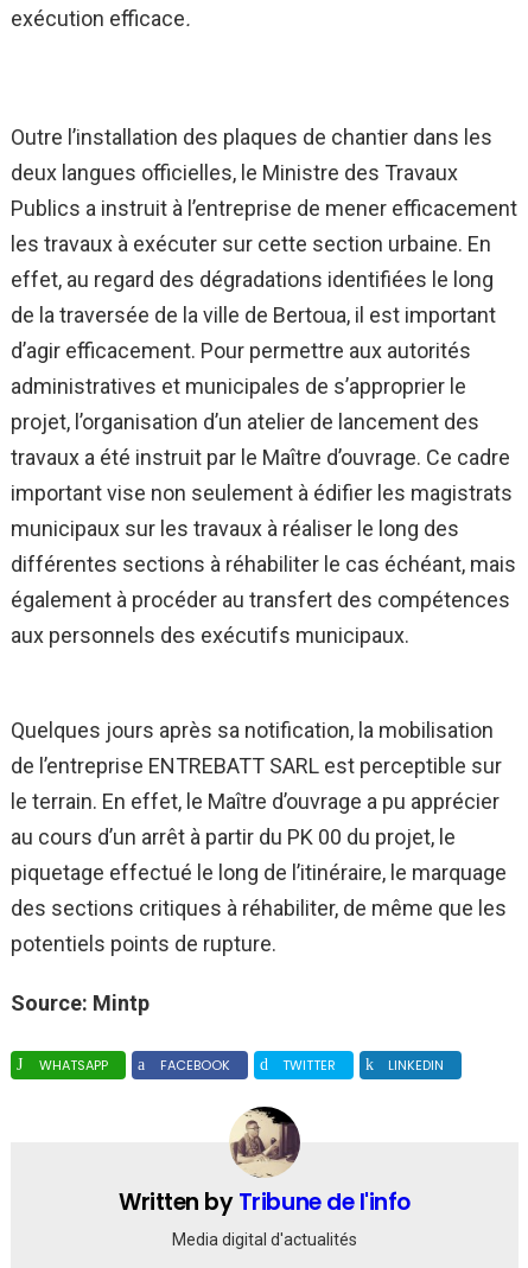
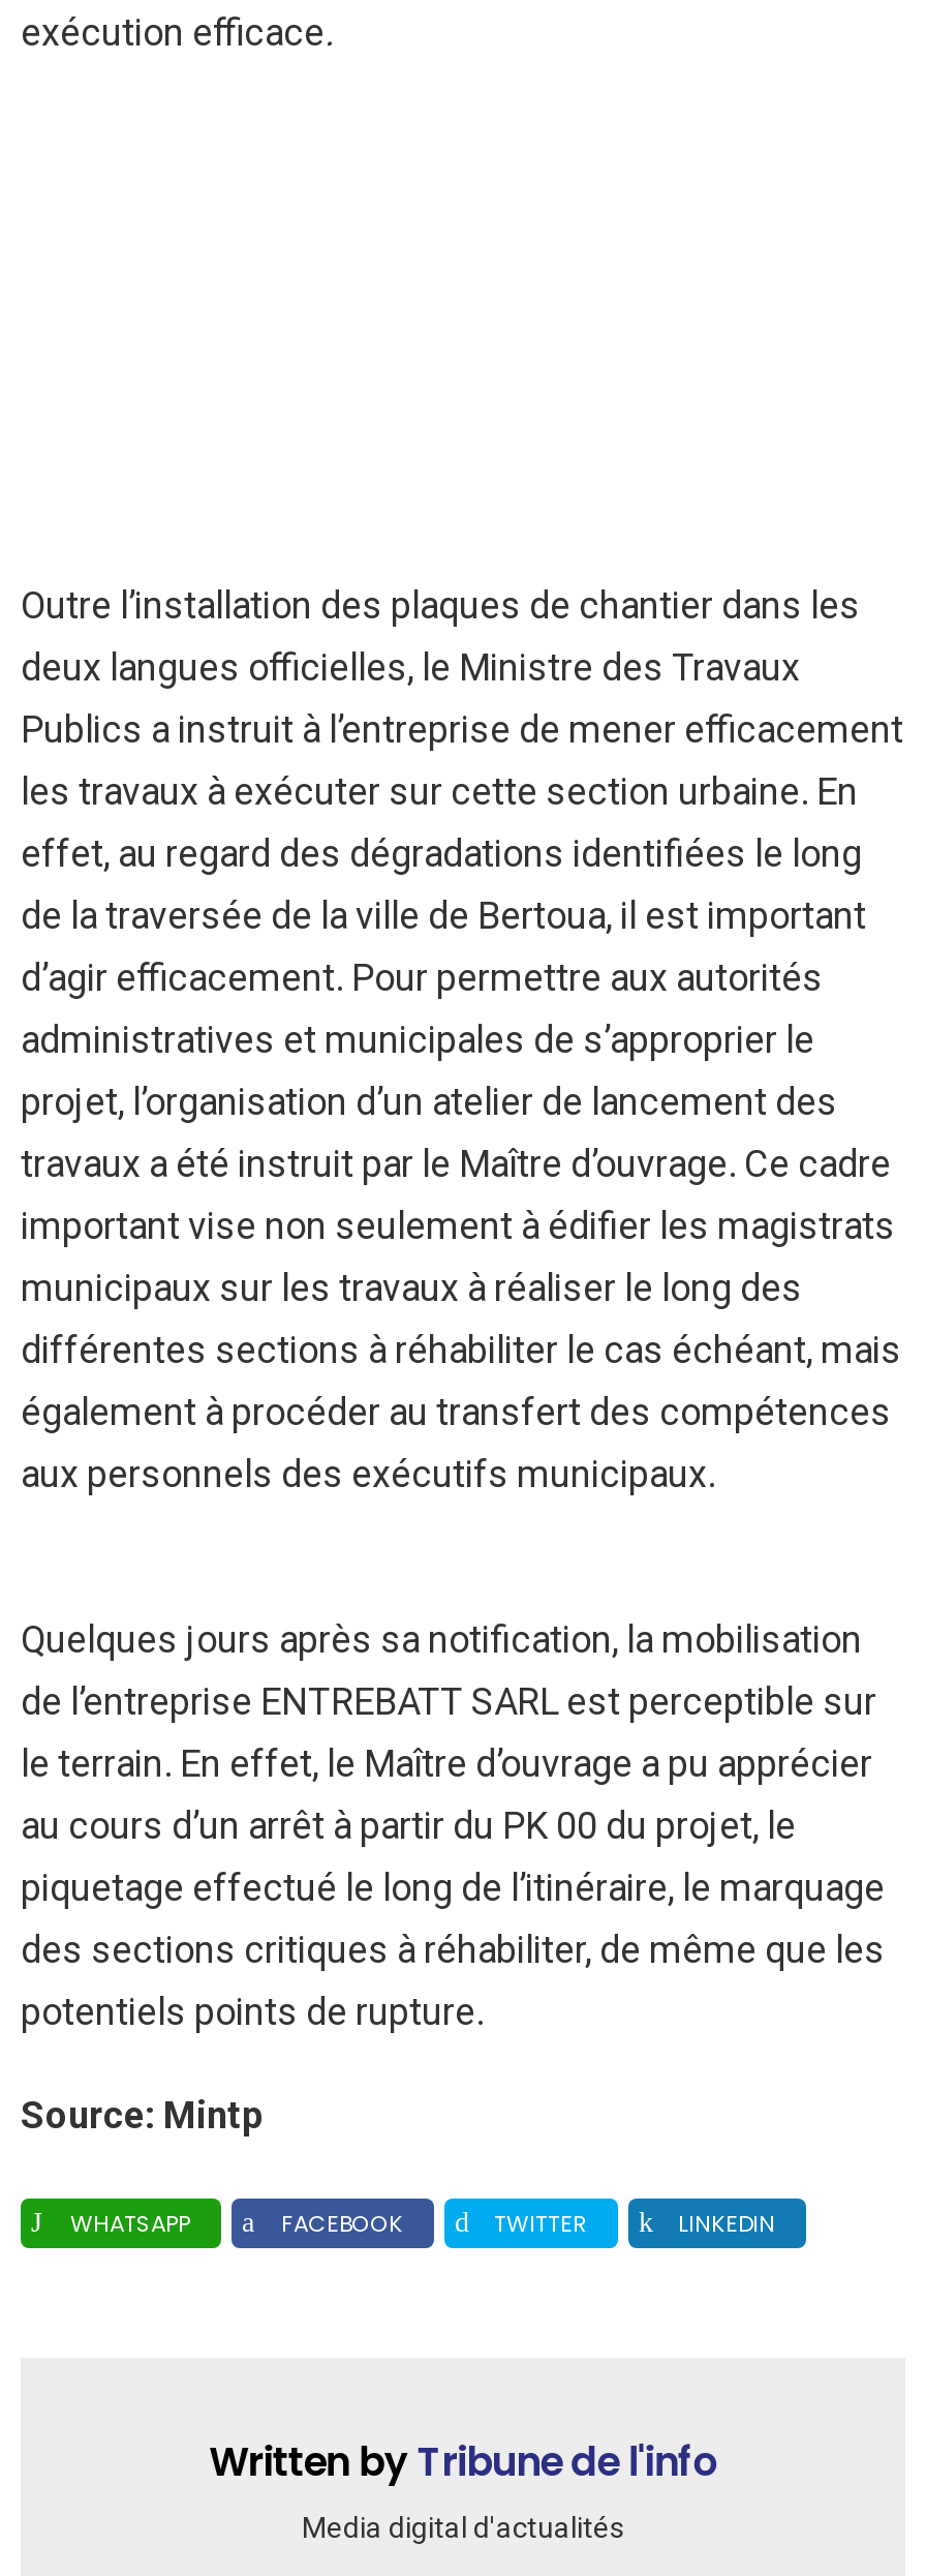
[229,1105,301,1178] [image] -> none

